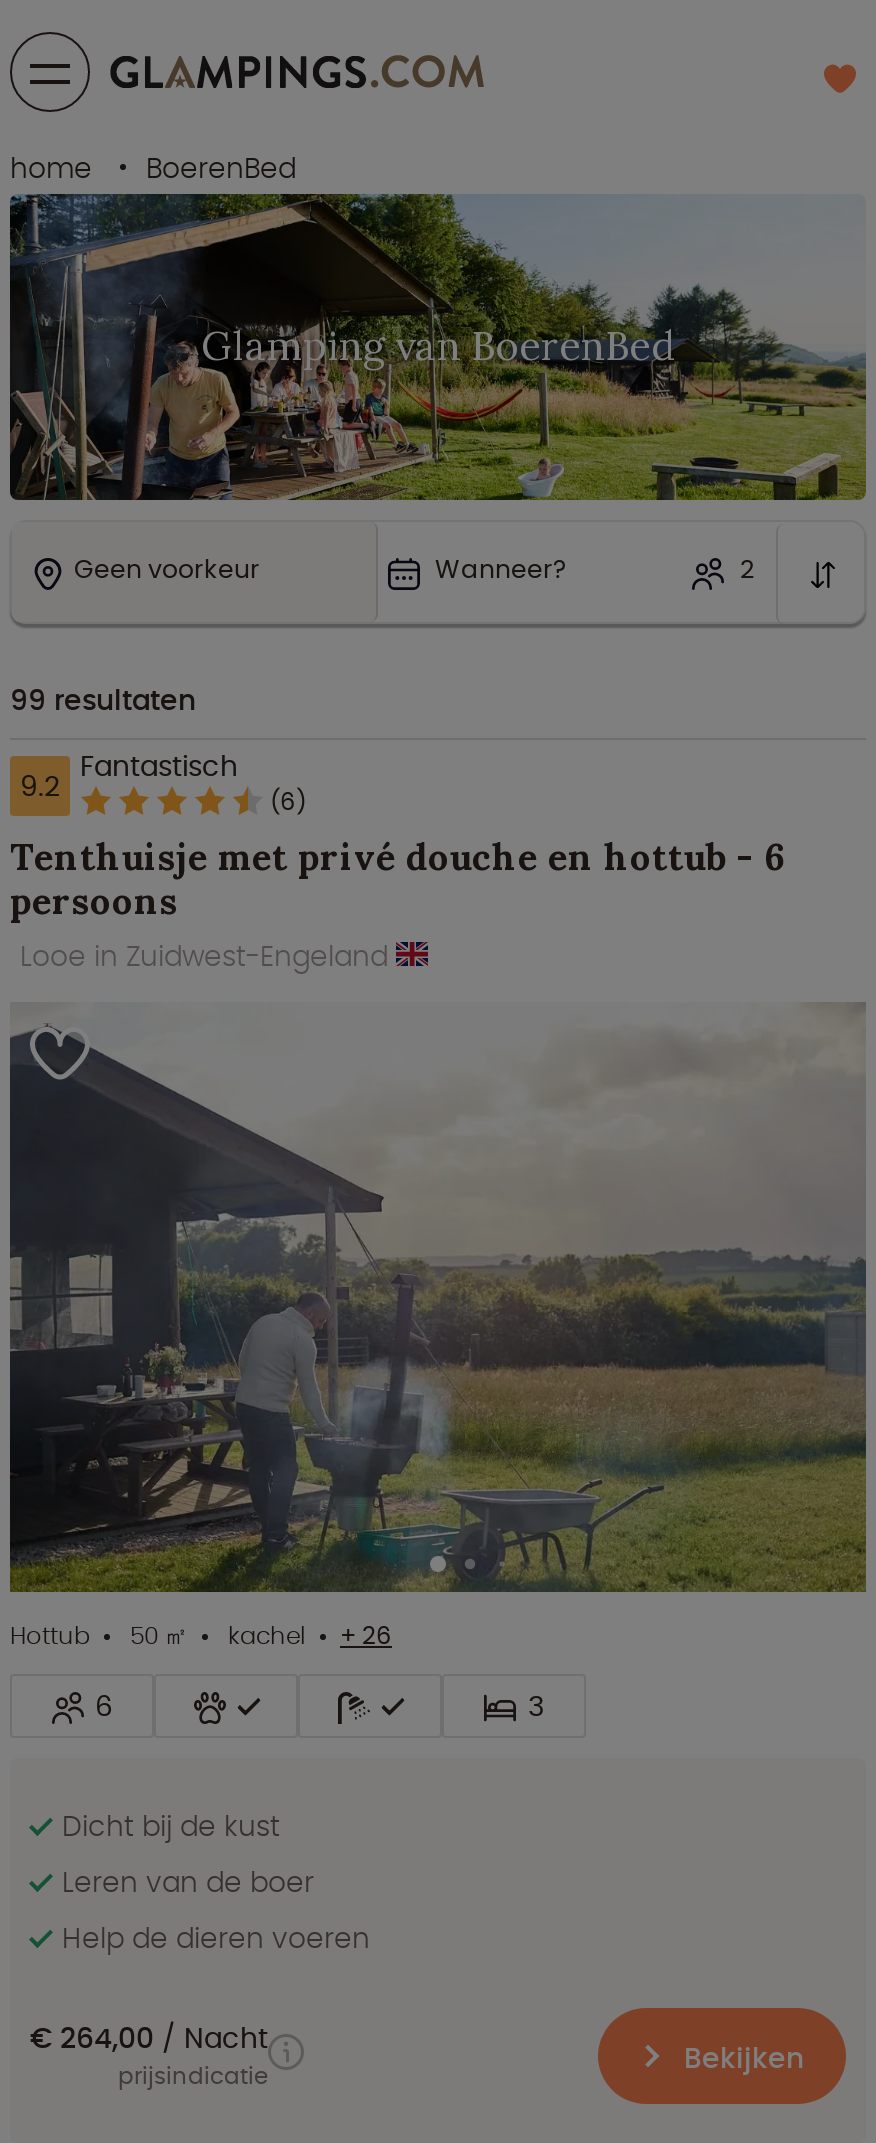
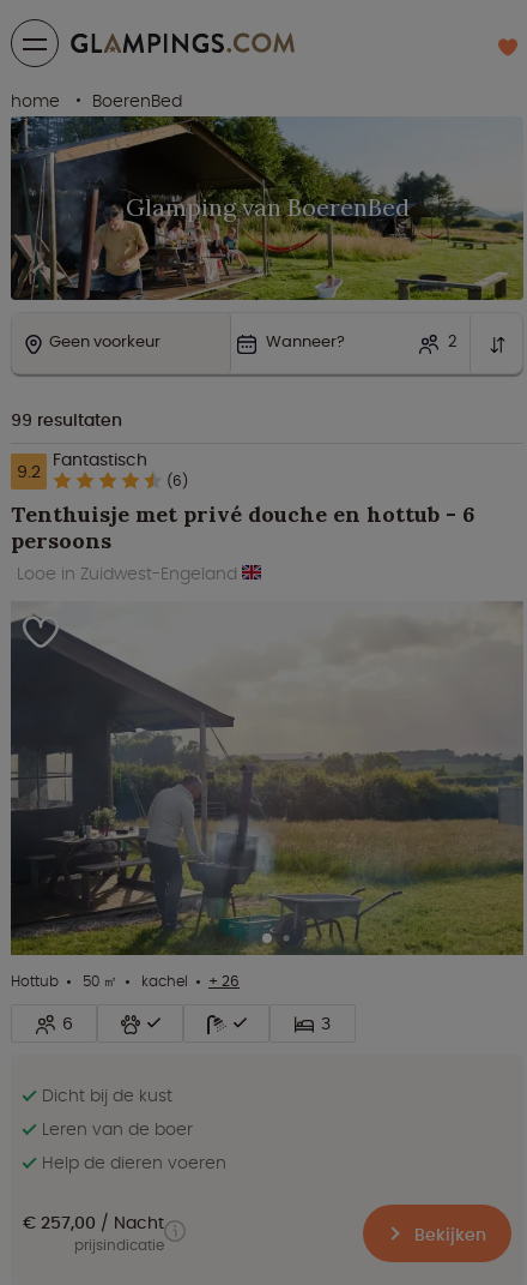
[30,2018,268,2058] € 264,00 Nacht -> [23,1210,164,1234] € 257,00 Nacht

